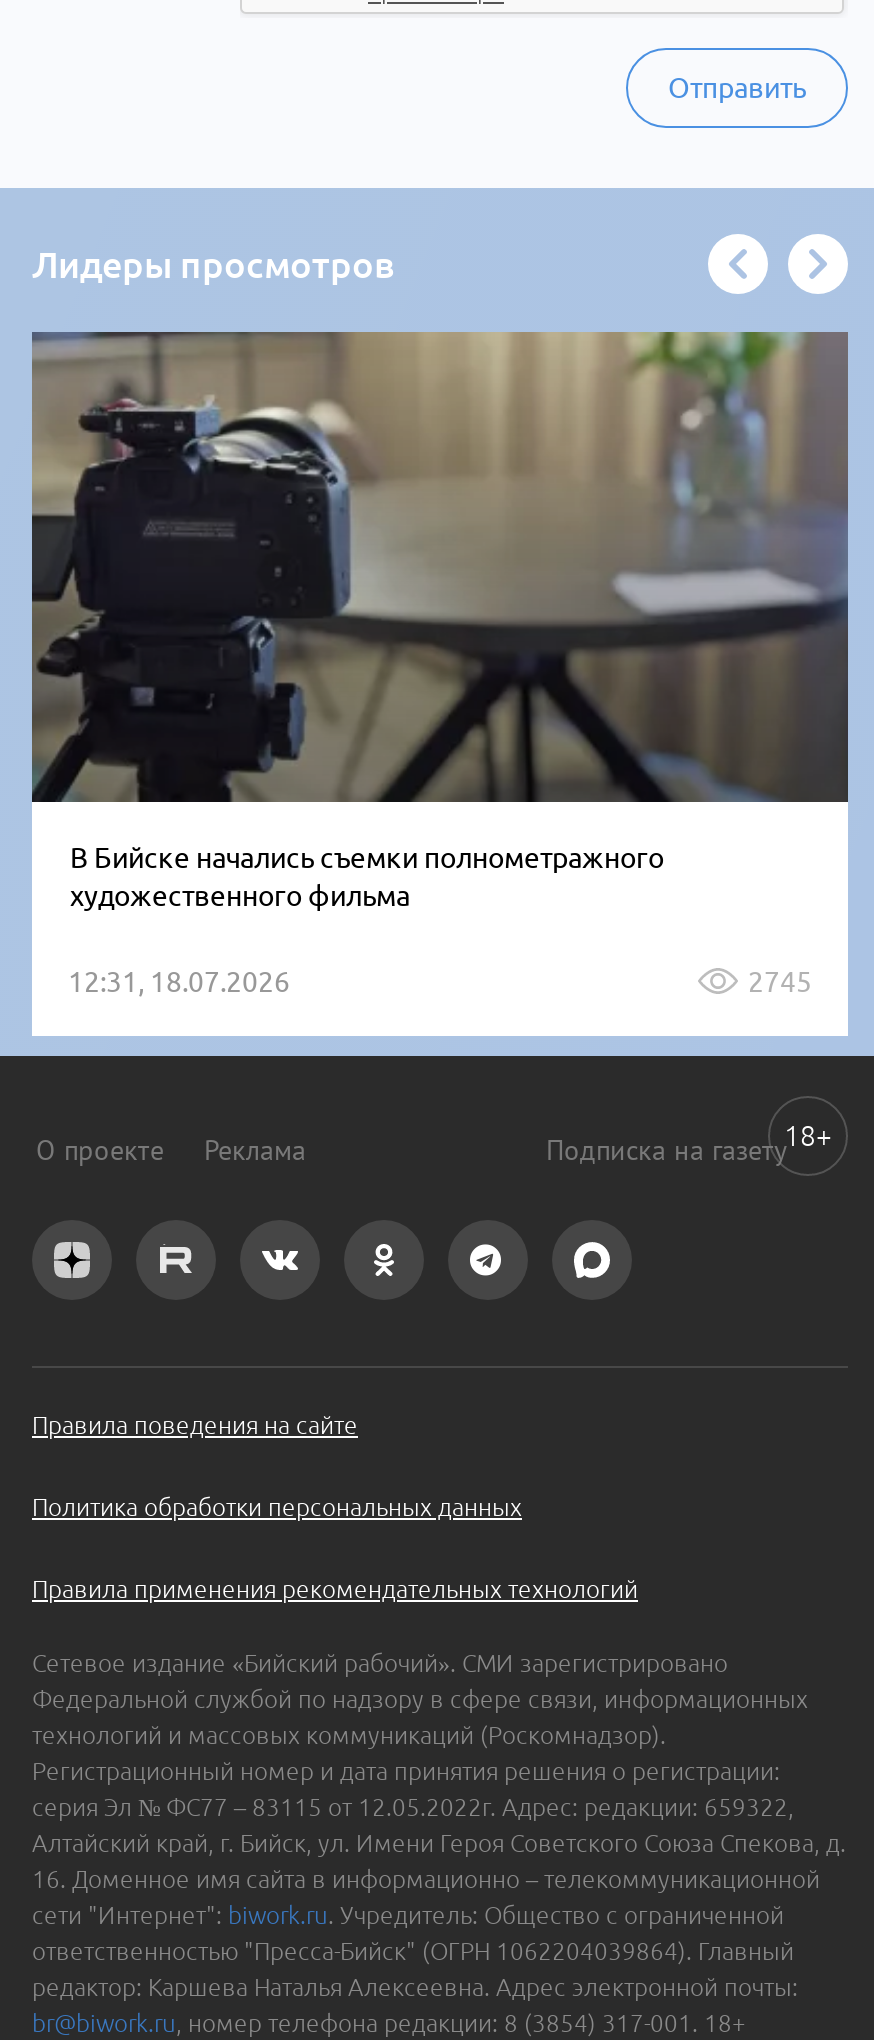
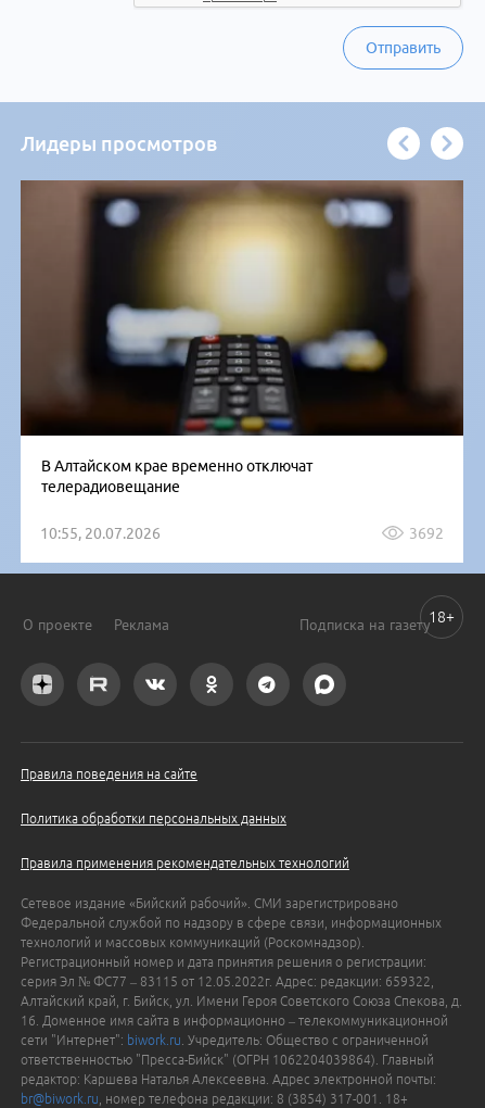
[32,332,848,911] [image] | В Бийске начались съемки полнометражного | художественного фильма -> [21,180,463,495] [image] | В Алтайском крае временно отключат | телерадиовещание
[68,965,812,997] 12:31, 18.07.2026 | 2745 -> [40,524,444,542] 10:55, 20.07.2026 | 3692

